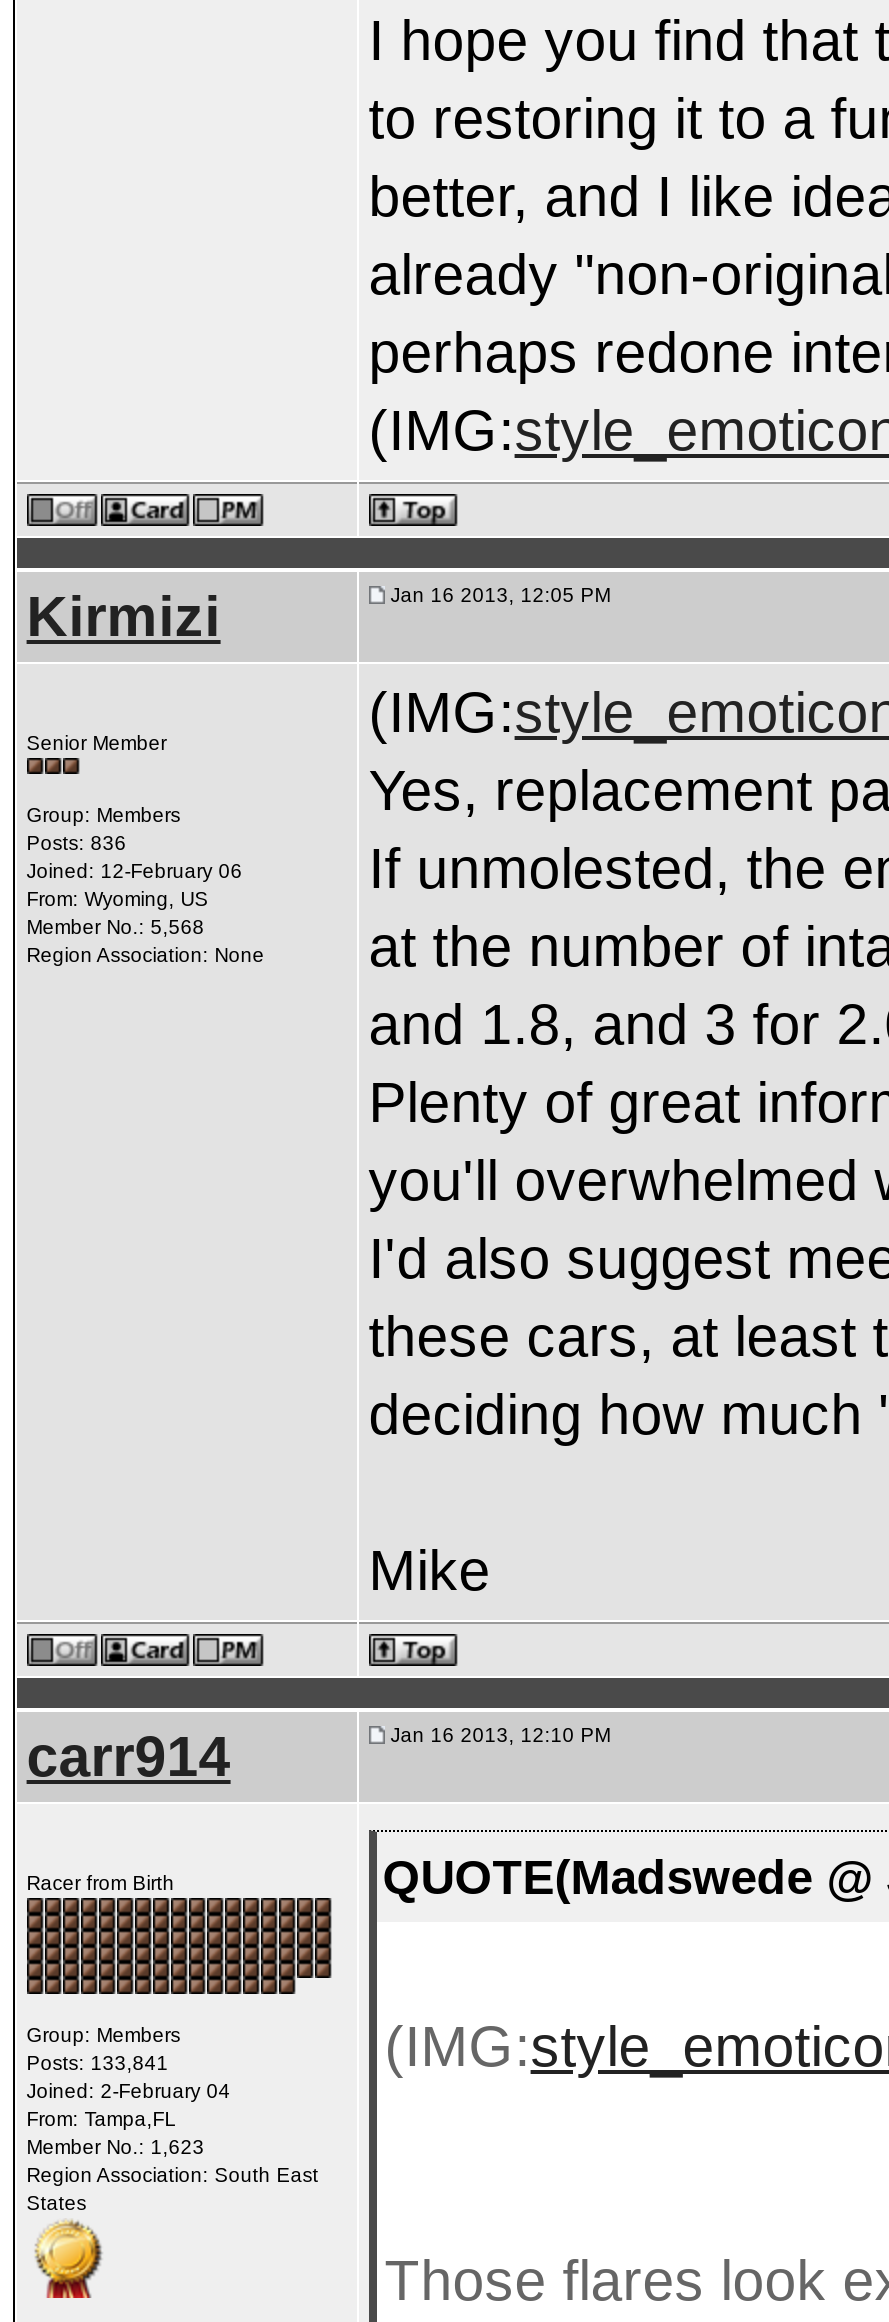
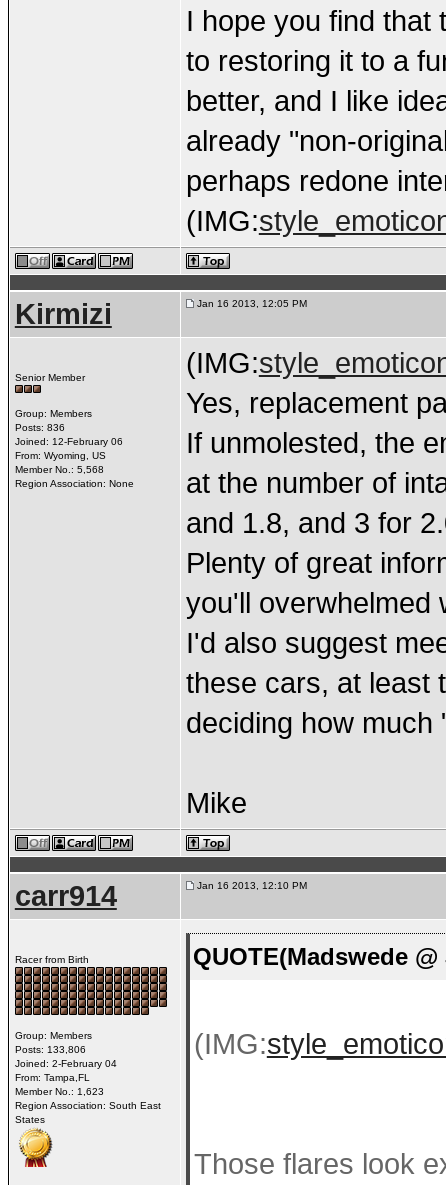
[27,2052,169,2074] Posts: 133,841 -> [15,1044,86,1055] Posts: 133,806

